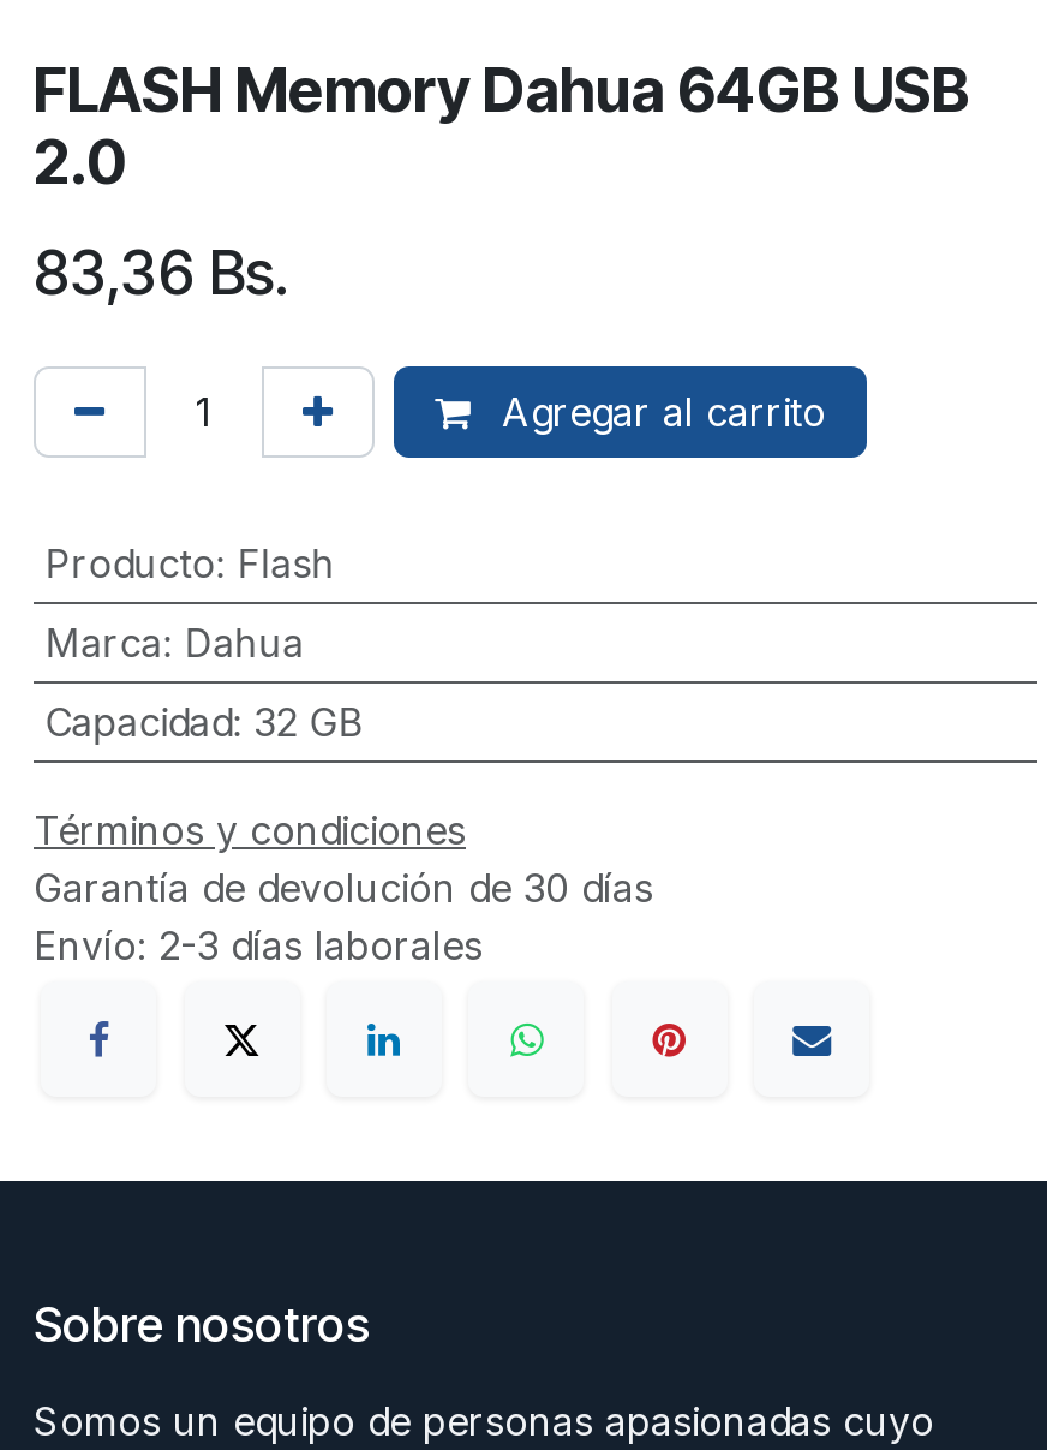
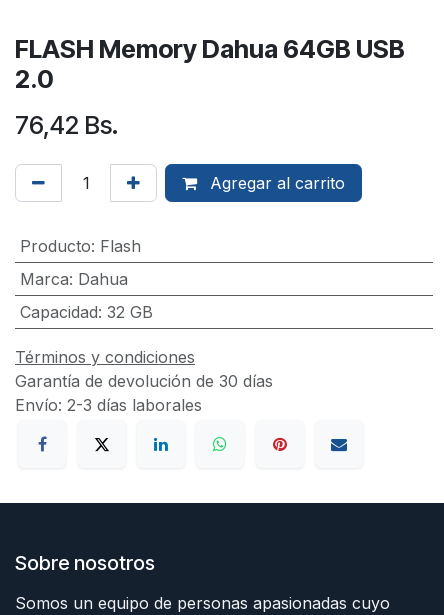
[34,236,288,308] 83,36 Bs. -> [15,110,118,140] 76,42 Bs.

